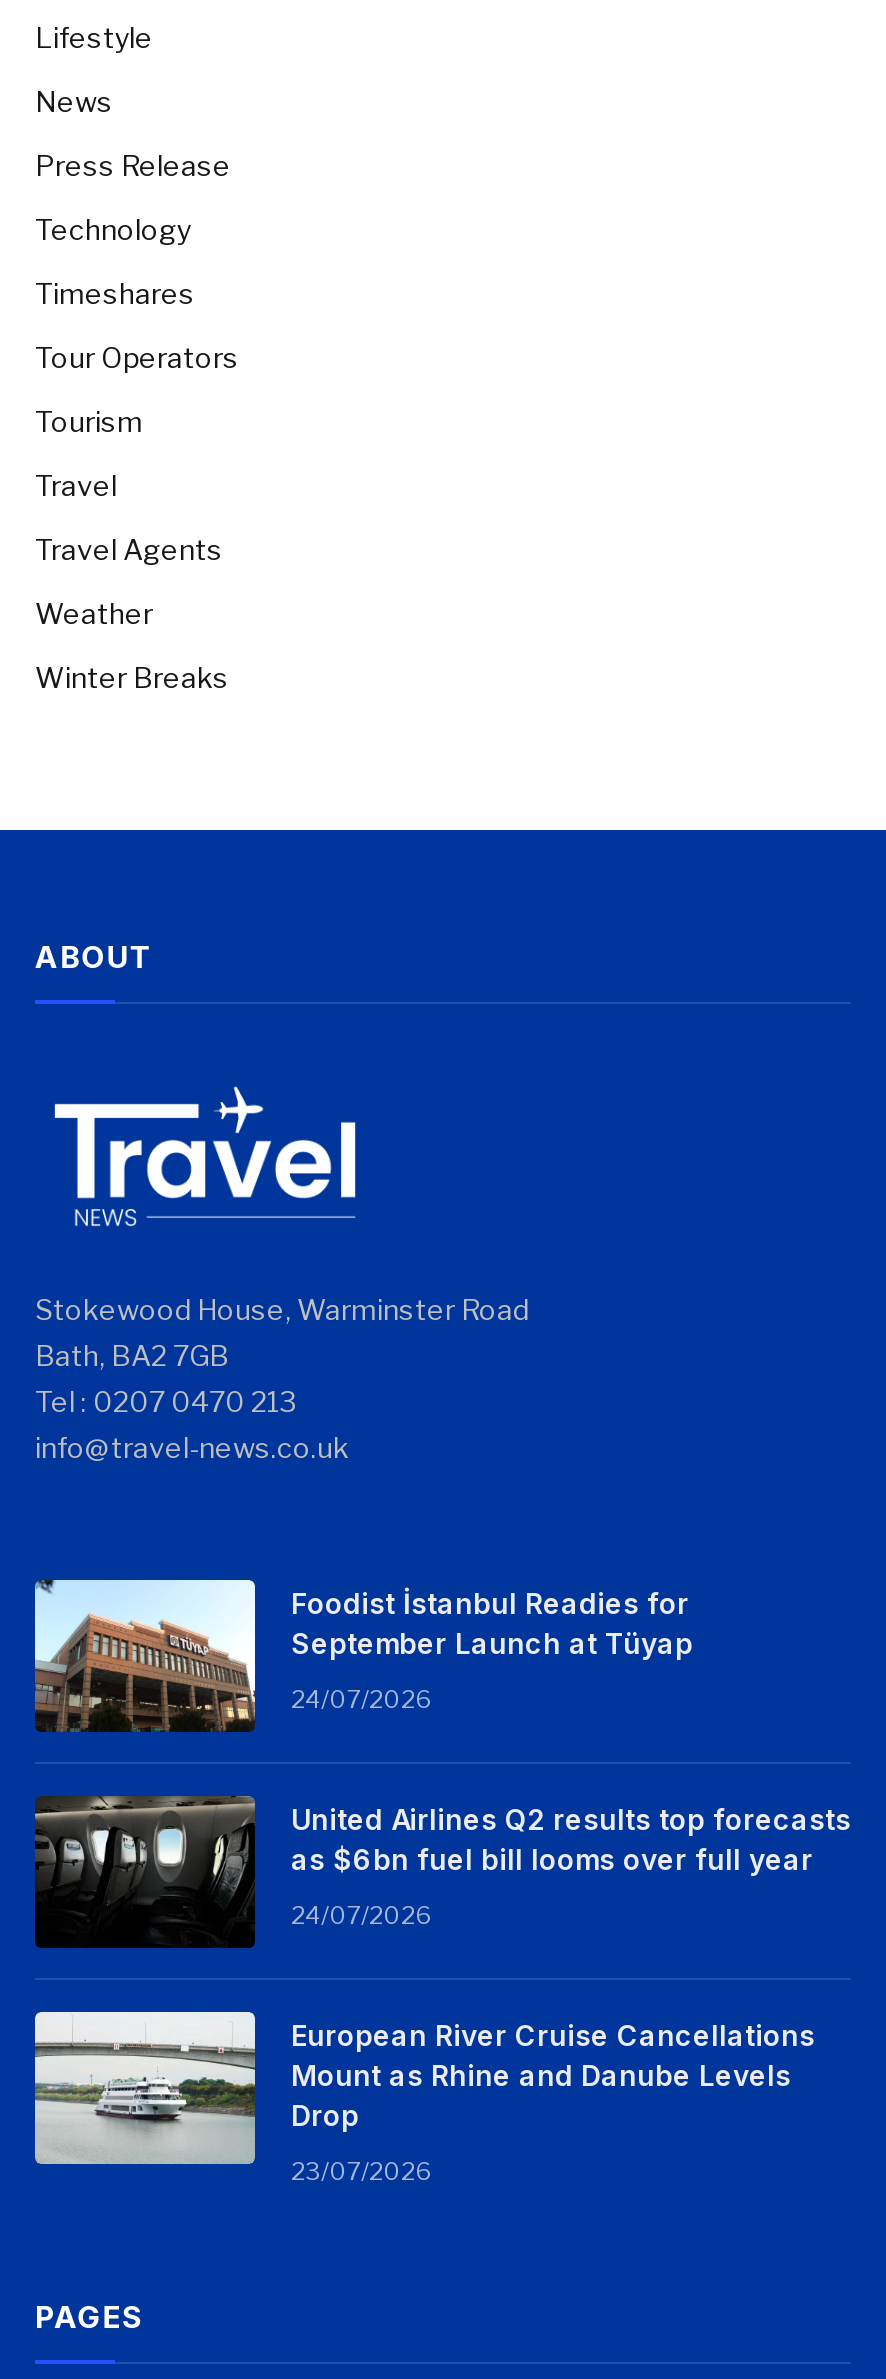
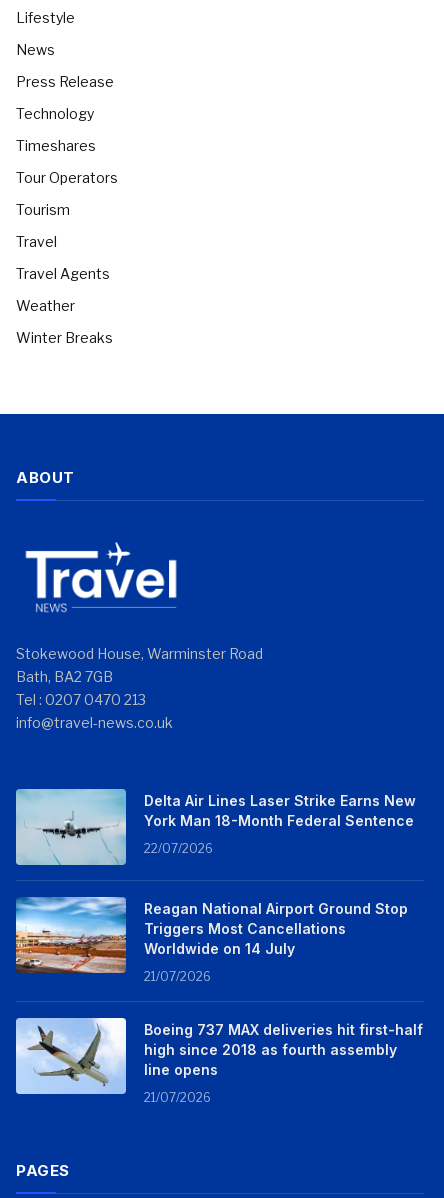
[33,1578,693,1734] [image] | Foodist İstanbul Readies for | September Launch at Tüyap -> [15,788,416,866] [image] | Delta Air Lines Laser Strike Earns New | York Man 18-Month Federal Sentence
[291,1684,431,1714] 24/07/2026 -> [144,841,213,856] 22/07/2026
[33,1794,851,1950] [image] | United Airlines Q2 results top forecasts | as $6bn fuel bill looms over full year -> [15,896,408,974] [image] | Reagan National Airport Ground Stop | Triggers Most Cancellations | Worldwide on 14 July
[291,1900,431,1930] 24/07/2026 -> [144,969,211,984] 21/07/2026
[35,2014,815,2164] [image] | European River Cruise Cancellations | Mount as Rhine and Danube Levels | Drop -> [16,1018,423,1094] [image] | Boeing 737 MAX deliveries hit first-half | high since 2018 as fourth assembly | line opens
[291,2156,431,2186] 23/07/2026 -> [144,1090,211,1105] 21/07/2026

